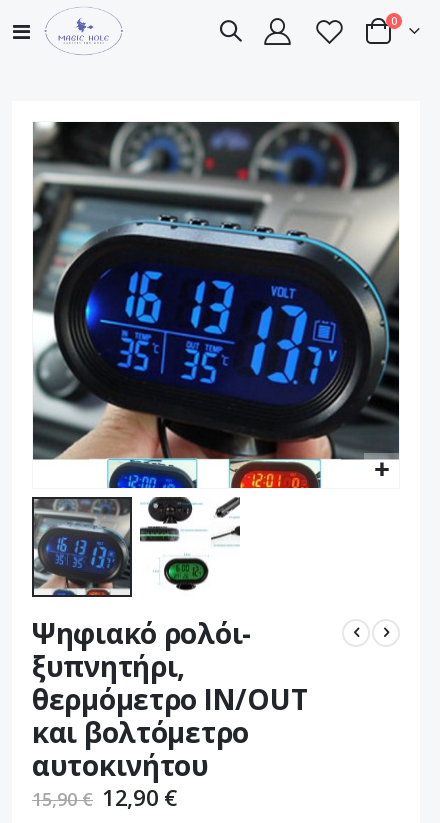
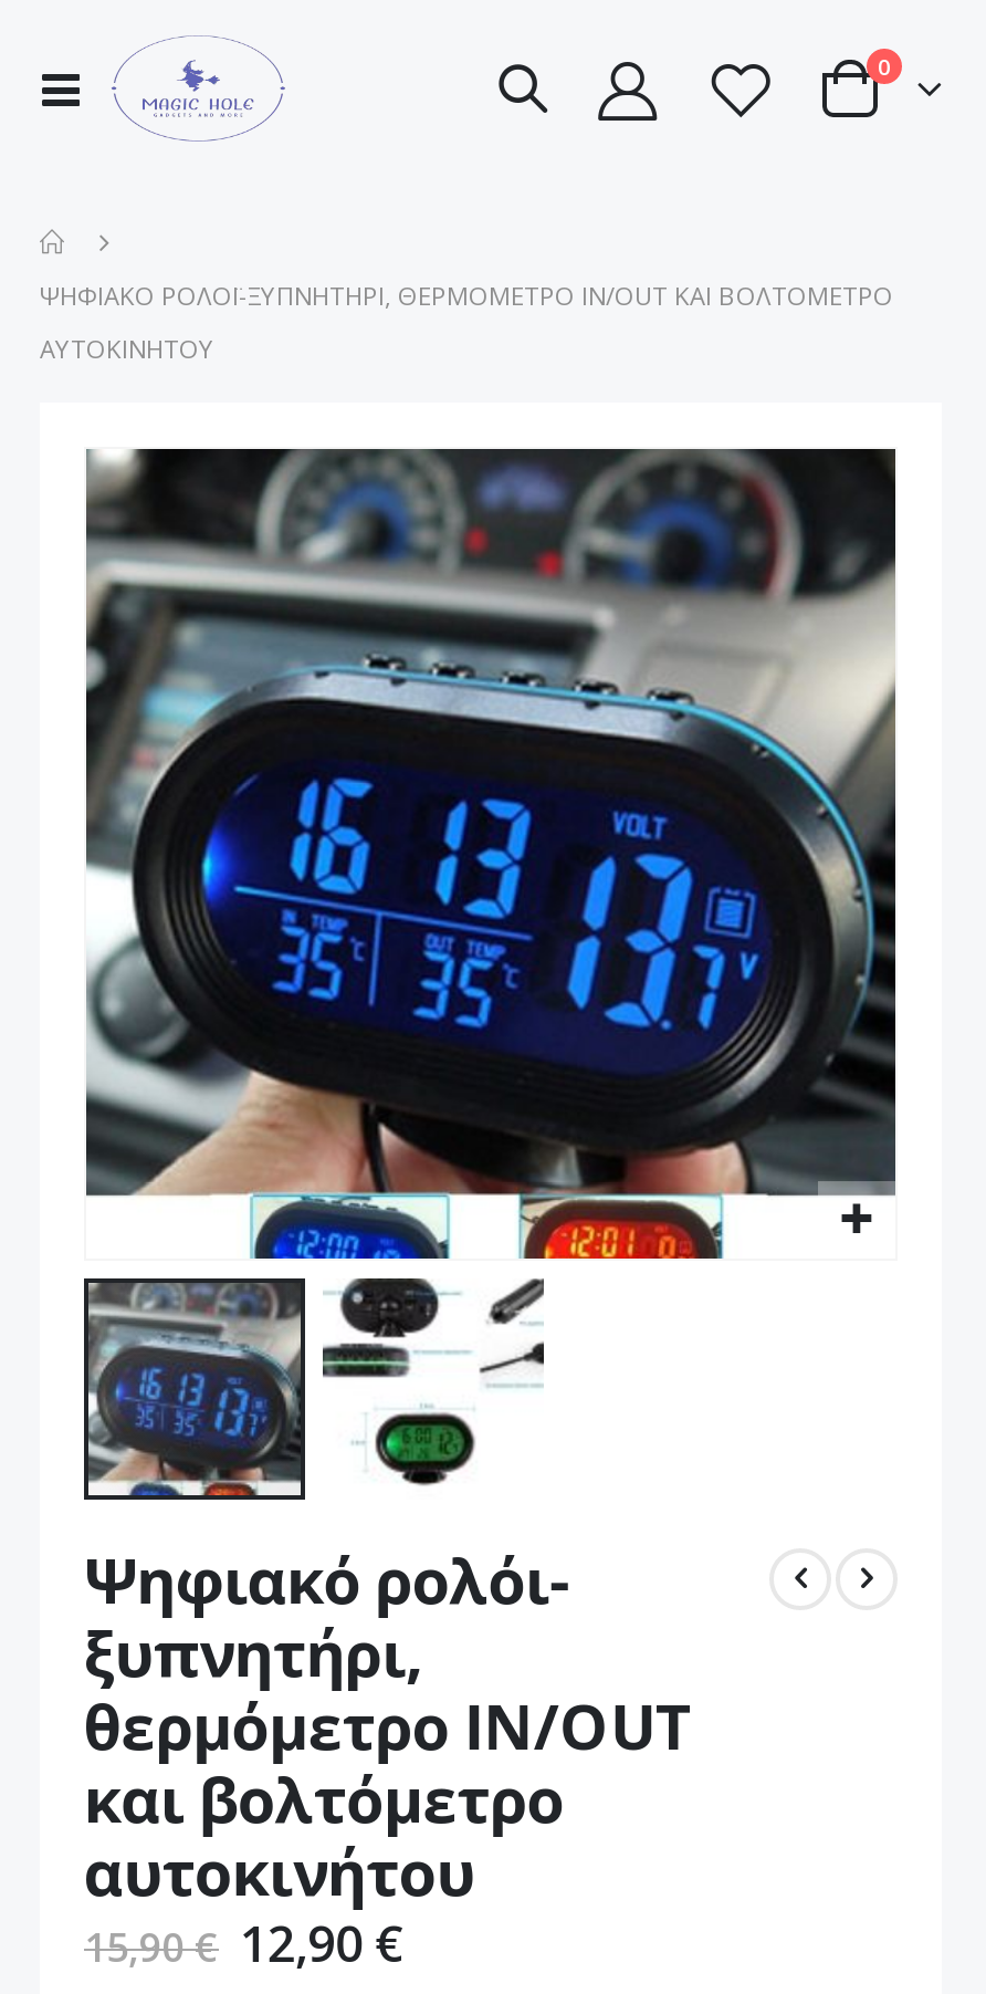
none -> [40,278,893,364] ΨΗΦΙΑΚΌ ΡΟΛΌΙ-ΞΥΠΝΗΤΉΡΙ, ΘΕΡΜΌΜΕΤΡΟ ΙΝ/OUT ΚΑΙ ΒΟΛΤΌΜΕΤΡΟ | ΑΥΤΟΚΙΝΉΤΟΥ

